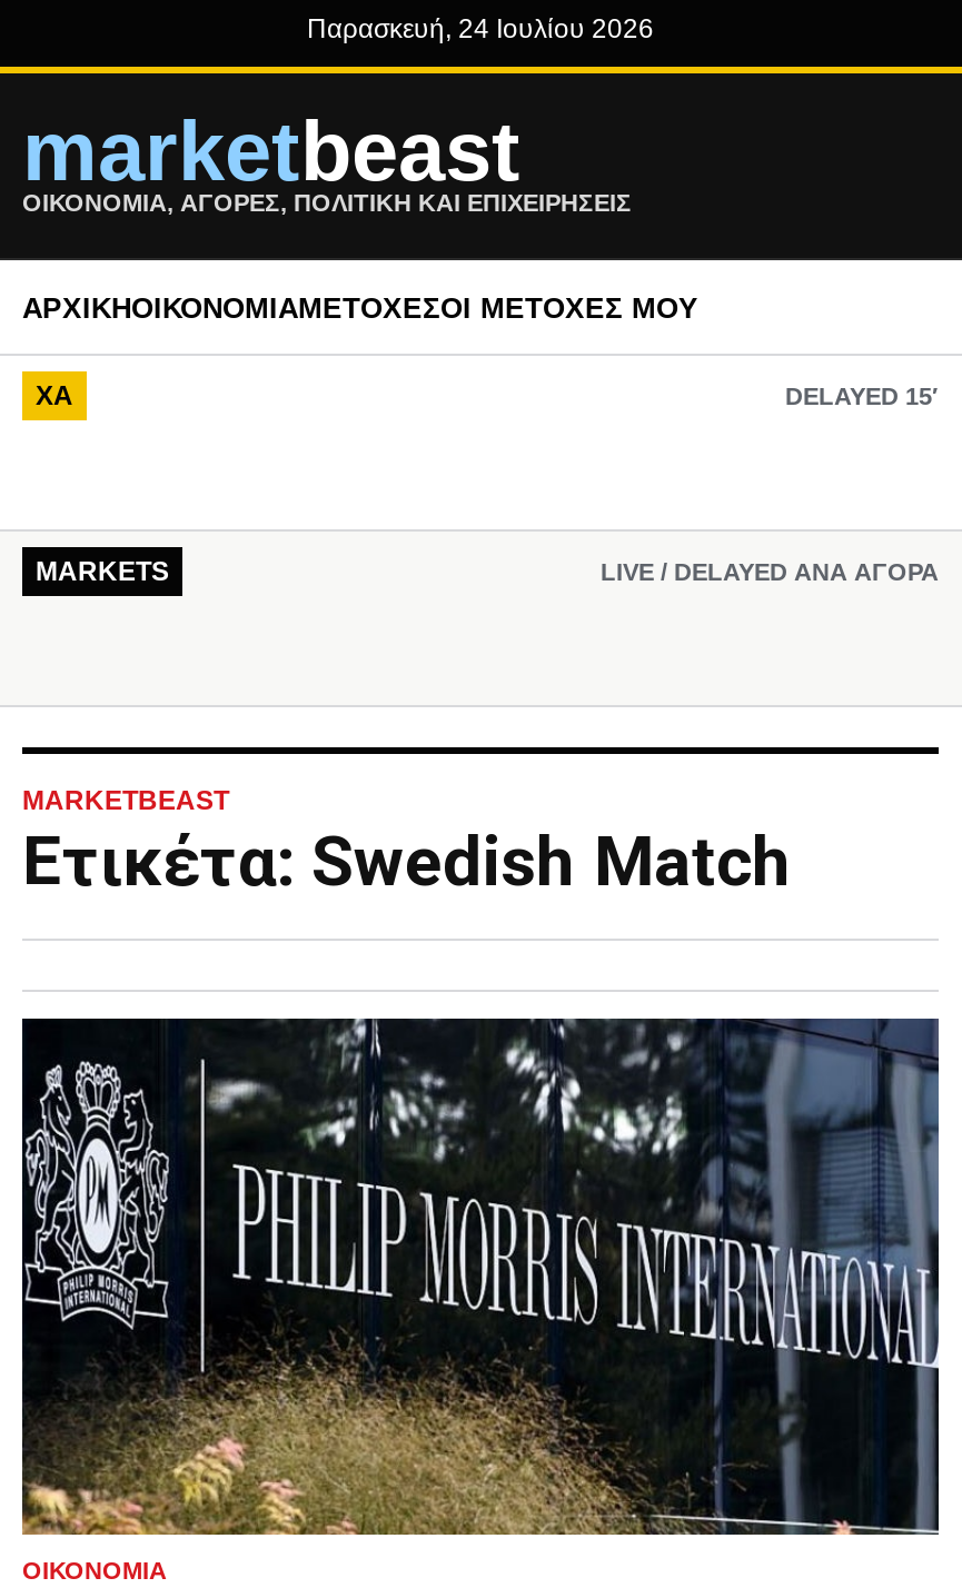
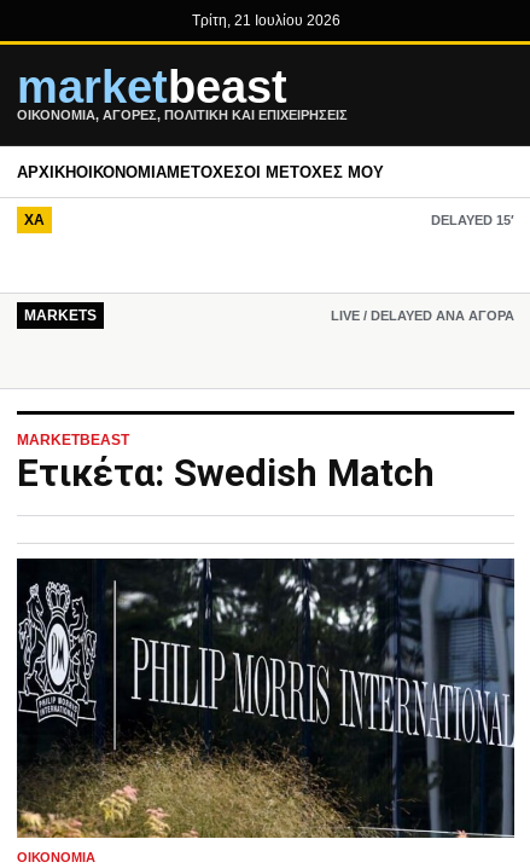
[307,13,654,44] Παρασκευή, 24 Ιουλίου 2026 -> [191,12,340,29] Τρίτη, 21 Ιουλίου 2026

